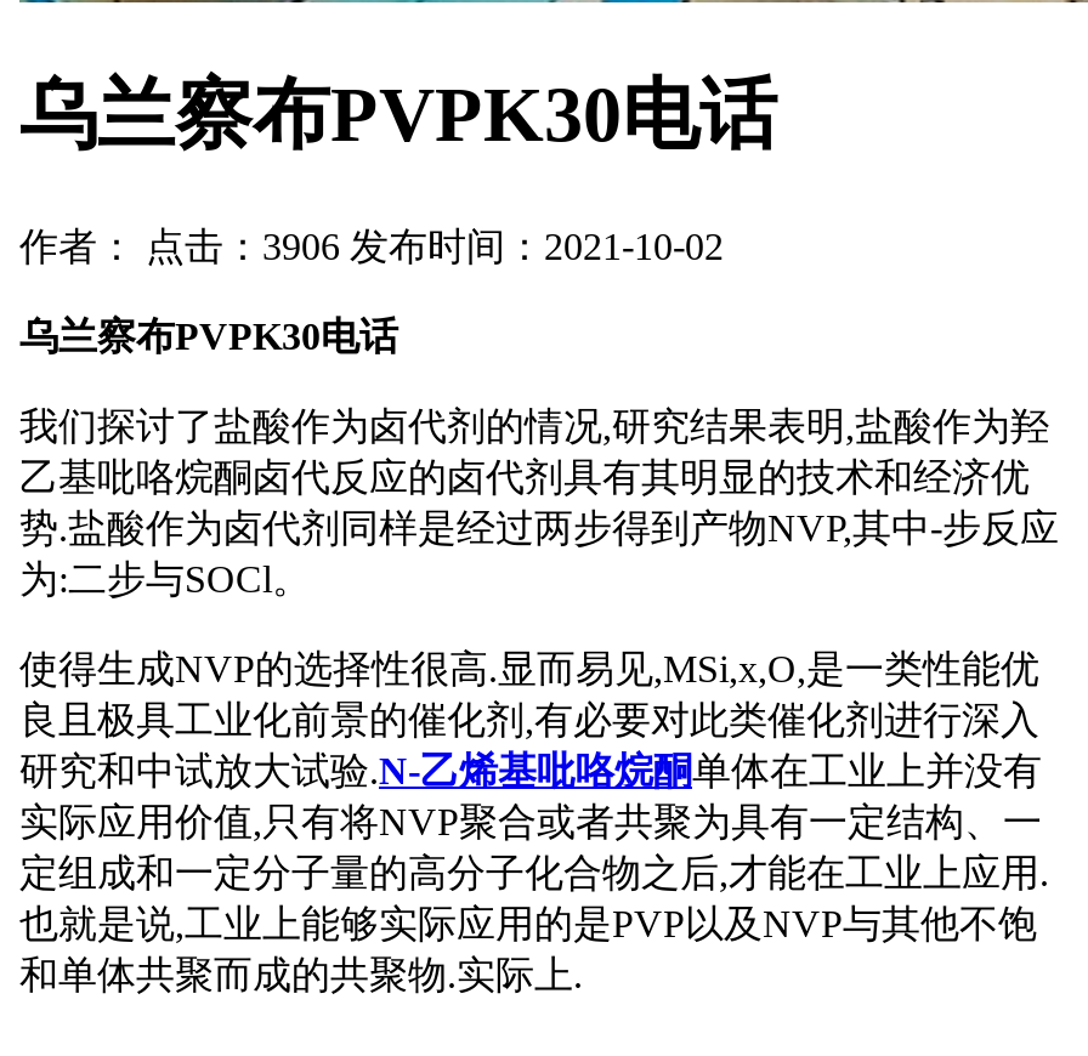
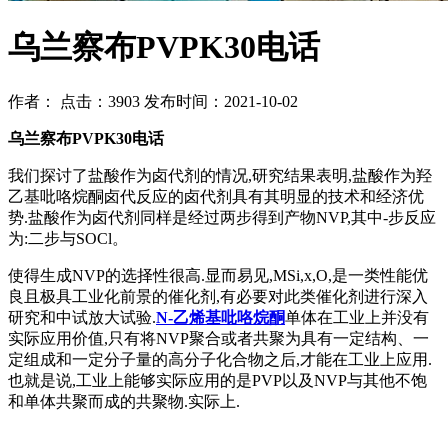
[19,226,724,267] 作者： 点击：3906 发布时间：2021-10-02 -> [8,93,298,110] 作者： 点击：3903 发布时间：2021-10-02

